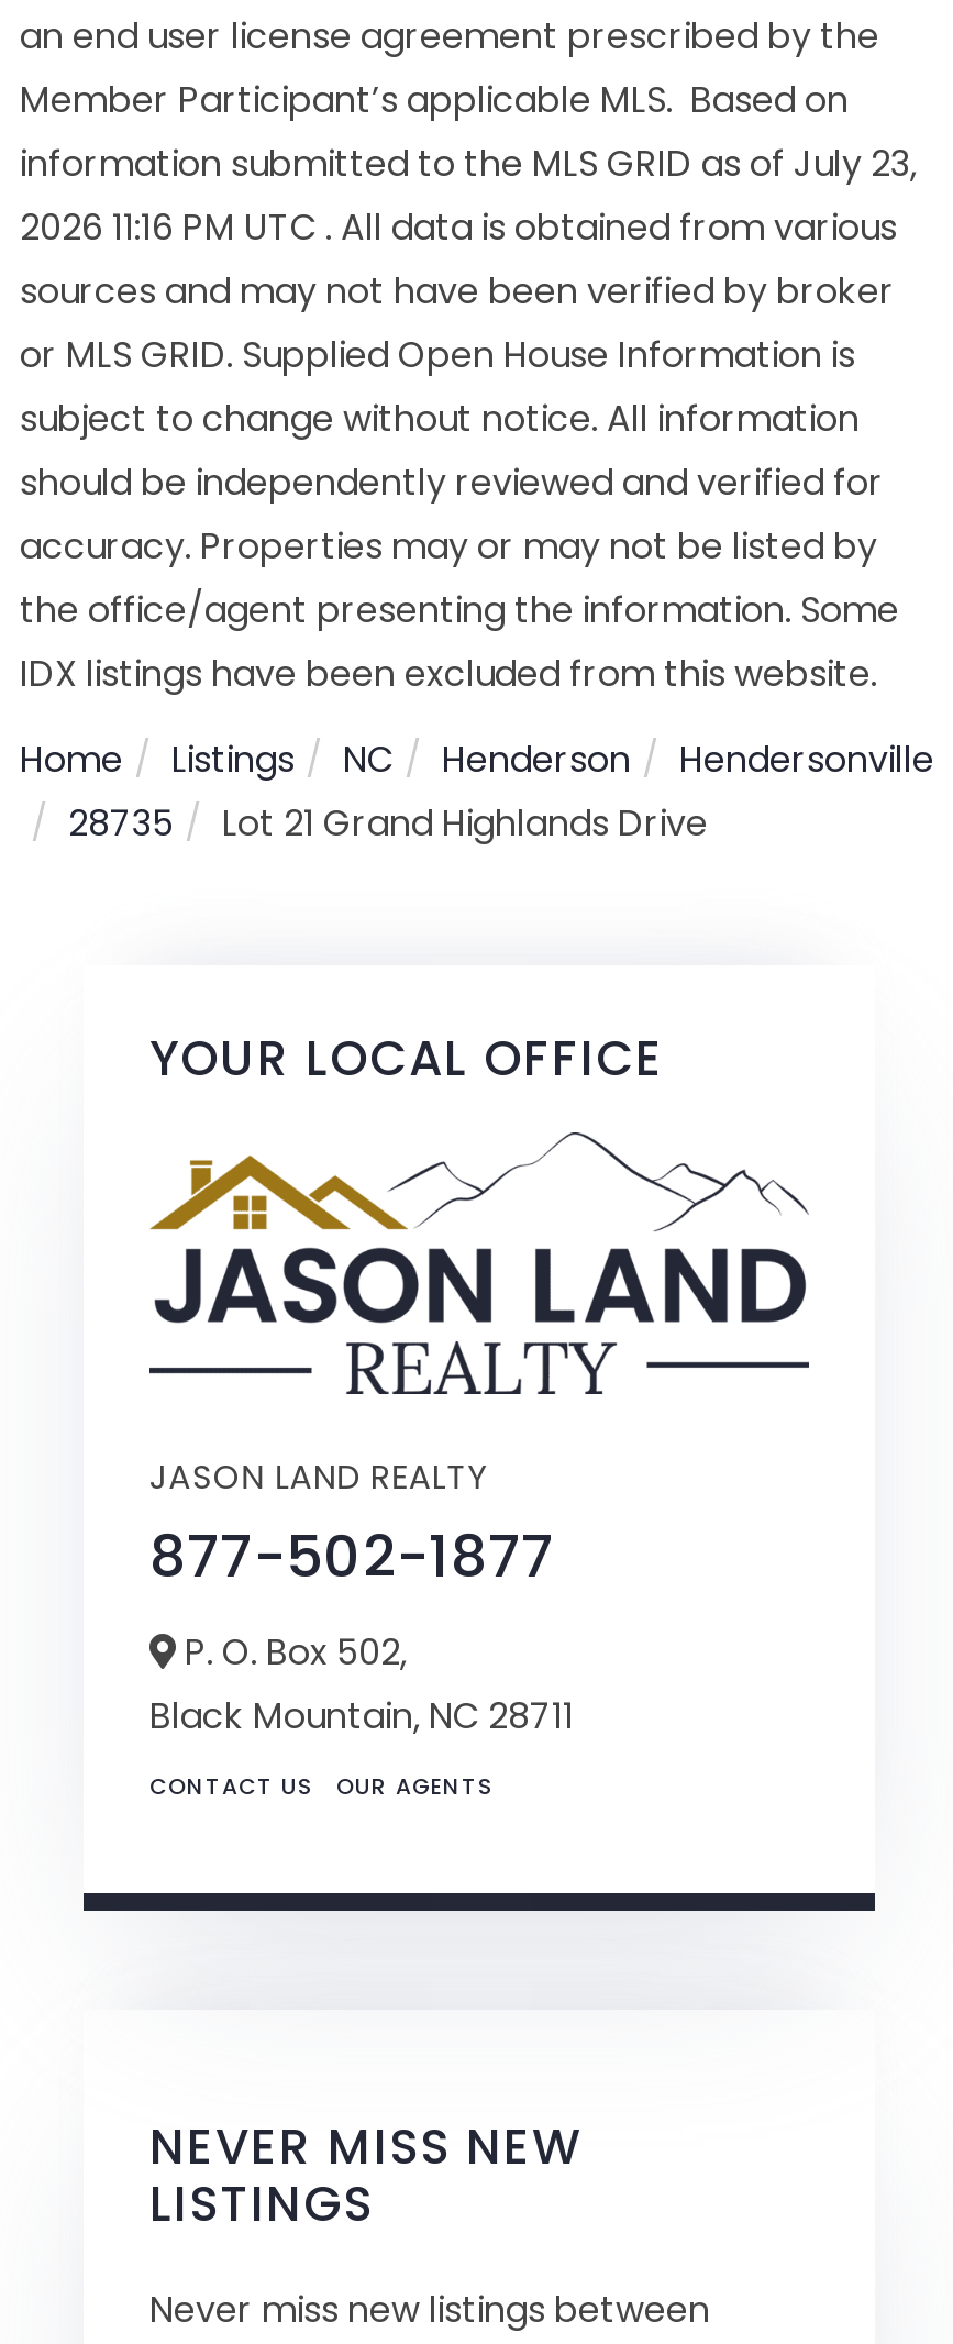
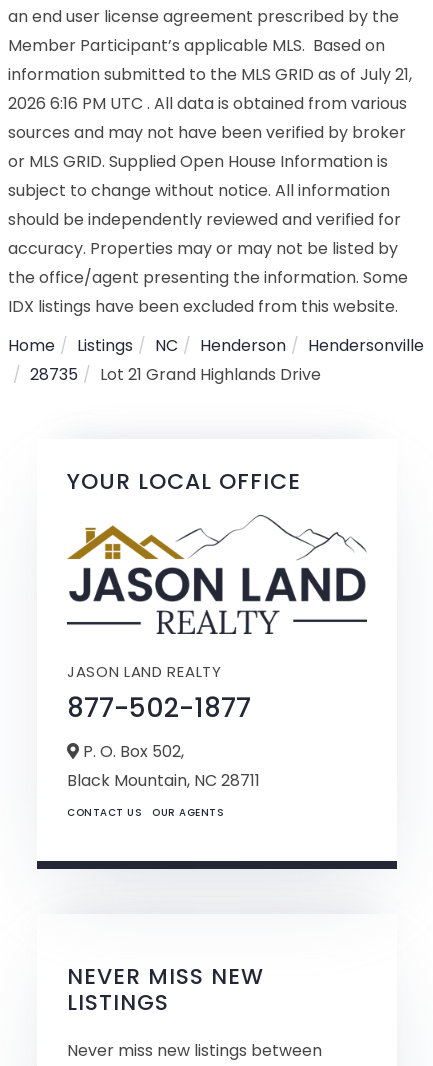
[20,138,917,188] information submitted to the MLS GRID as of July 23, -> [8,63,412,86] information submitted to the MLS GRID as of July 21,
[20,201,897,252] 2026 11:16 PM UTC . All data is obtained from various -> [8,92,407,115] 2026 6:16 PM UTC . All data is obtained from various

